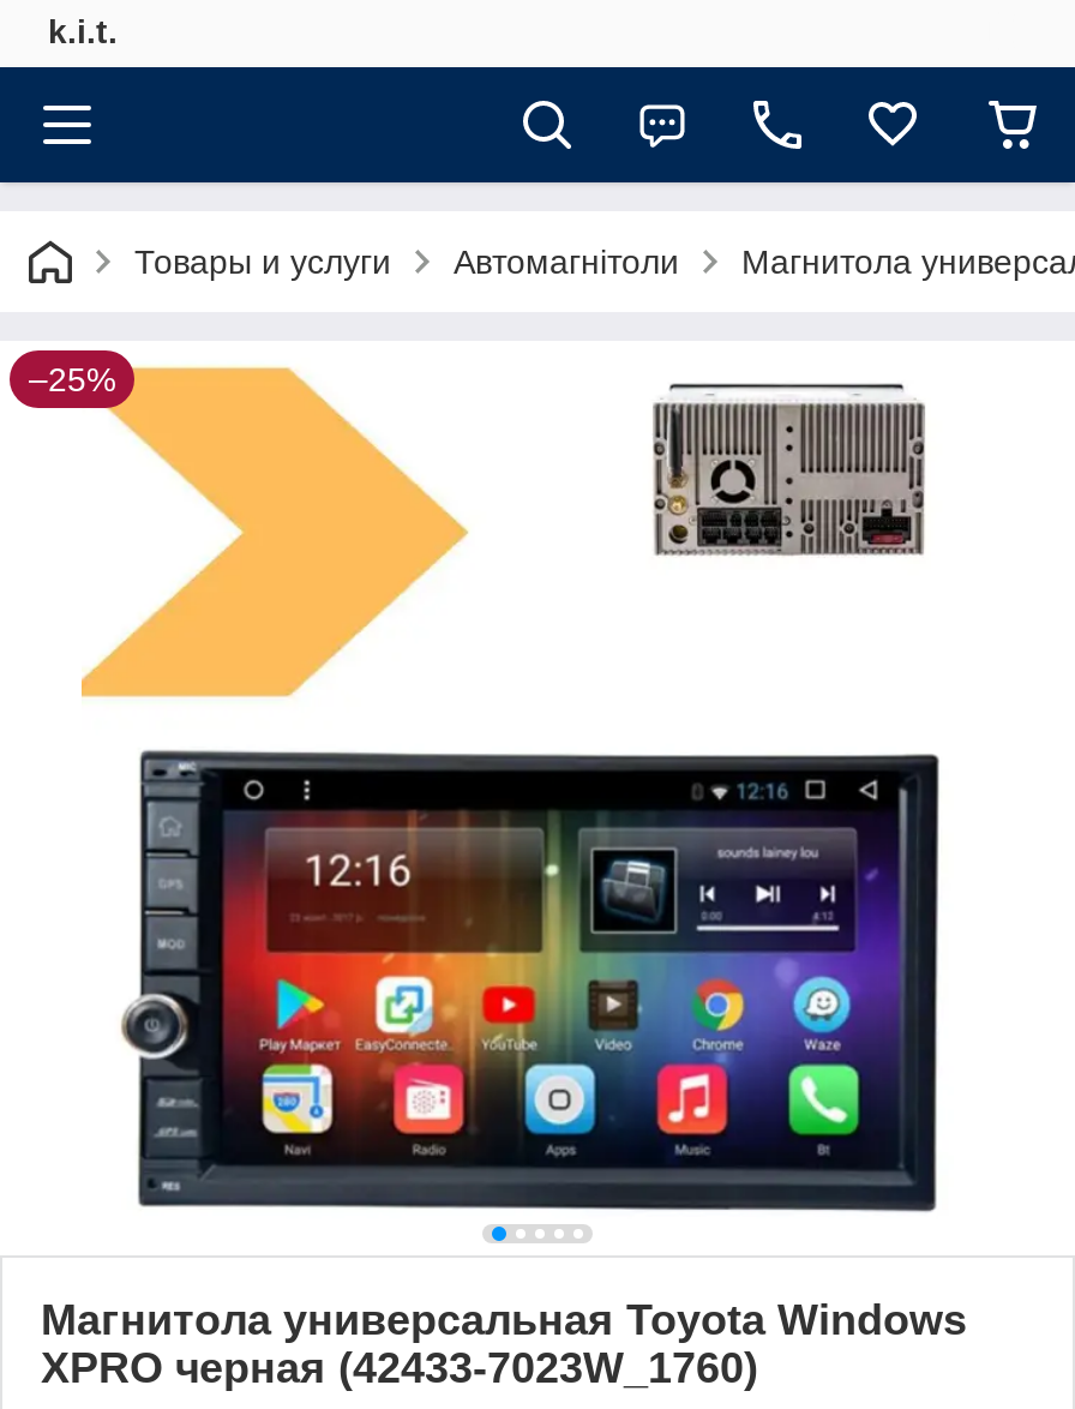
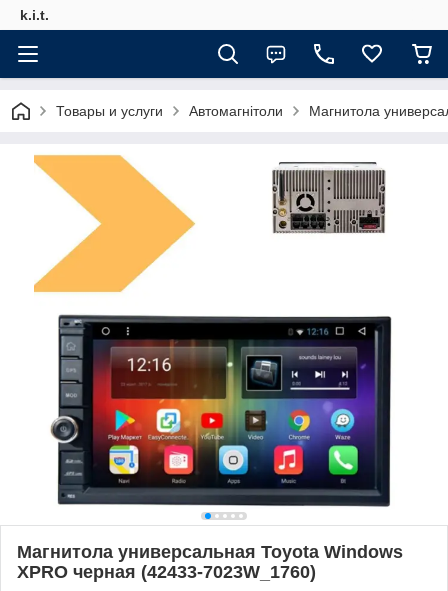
[29,360,115,398] –25% -> none

